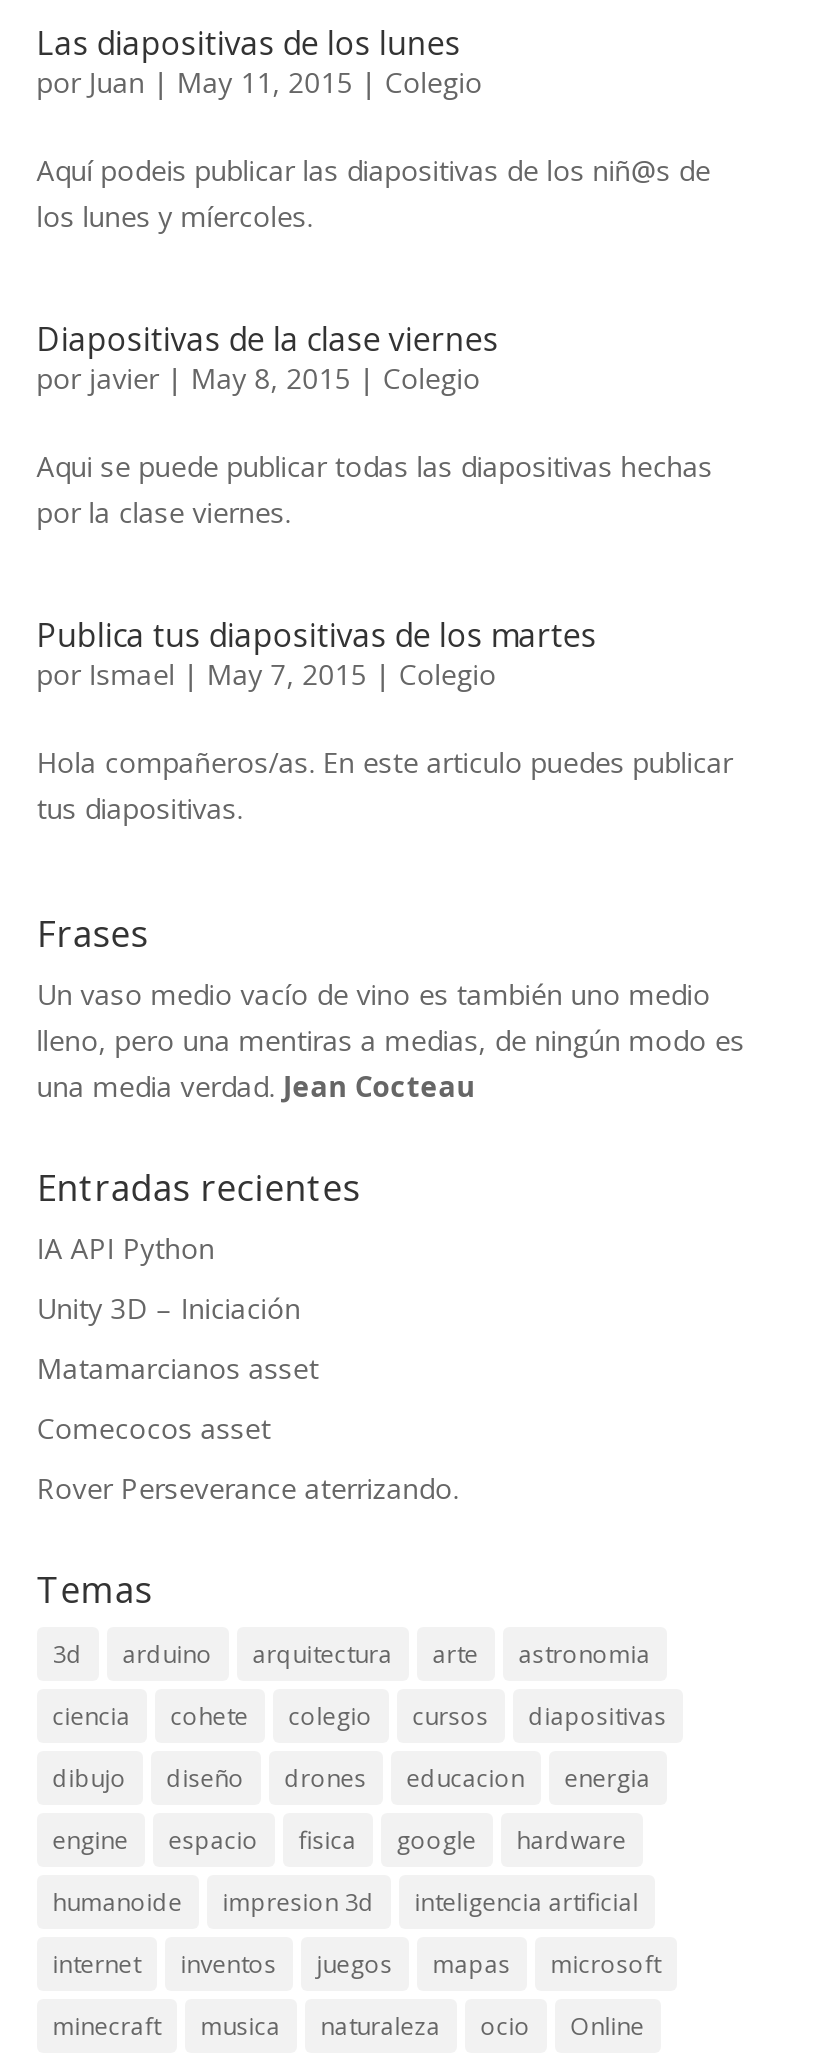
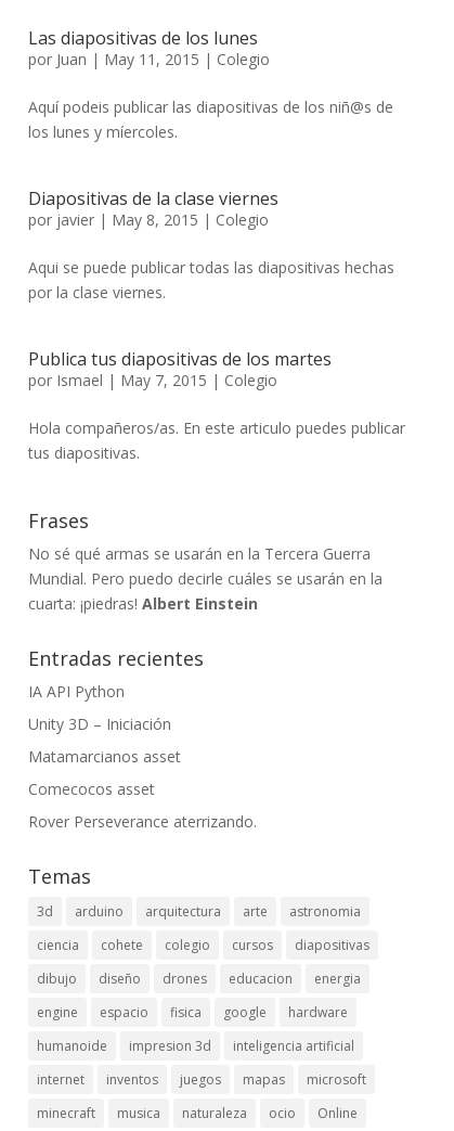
[37,975,745,1105] Un vaso medio vacío de vino es también uno medio | lleno, pero una mentiras a medias, de ningún modo es | una media verdad. Jean Cocteau -> [28,543,382,614] No sé qué armas se usarán en la Tercera Guerra | Mundial. Pero puedo decirle cuáles se usarán en la | cuarta: ¡piedras! Albert Einstein

